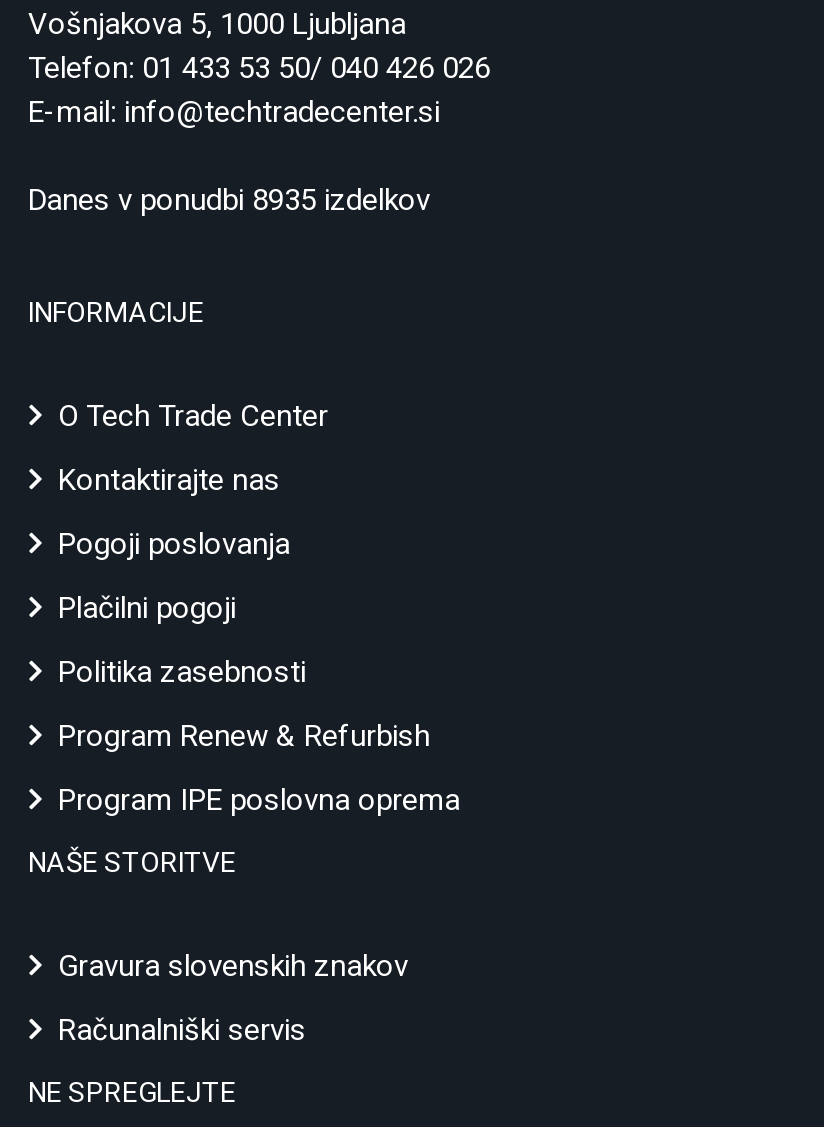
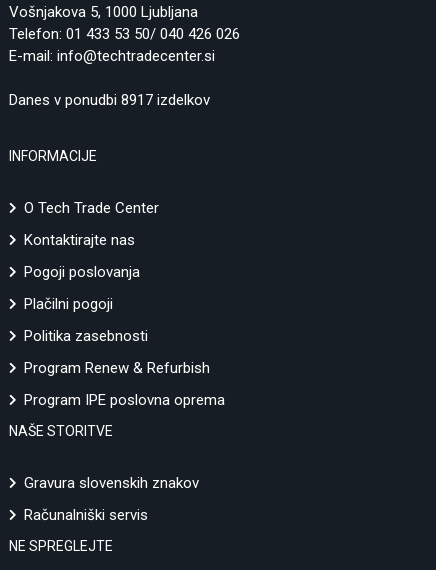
[28,182,430,218] Danes v ponudbi 8935 izdelkov -> [9,91,210,109] Danes v ponudbi 8917 izdelkov

